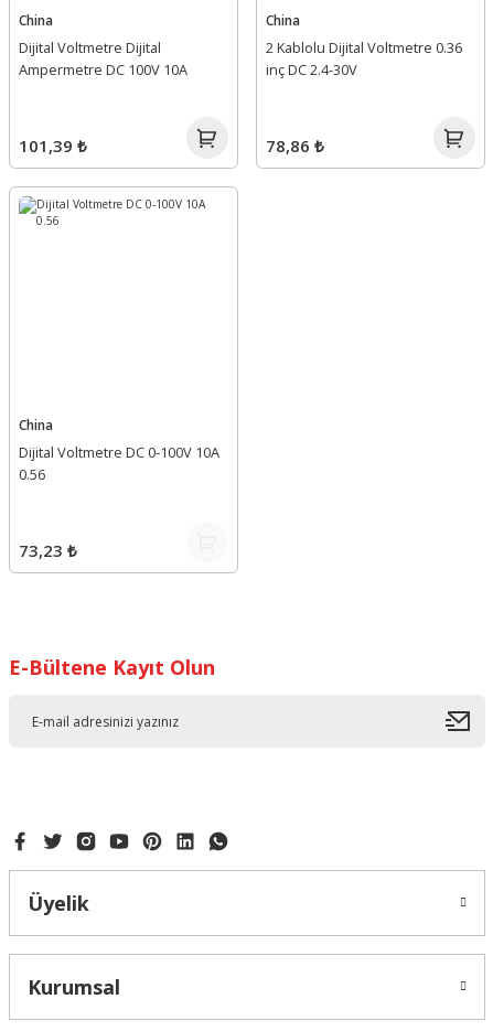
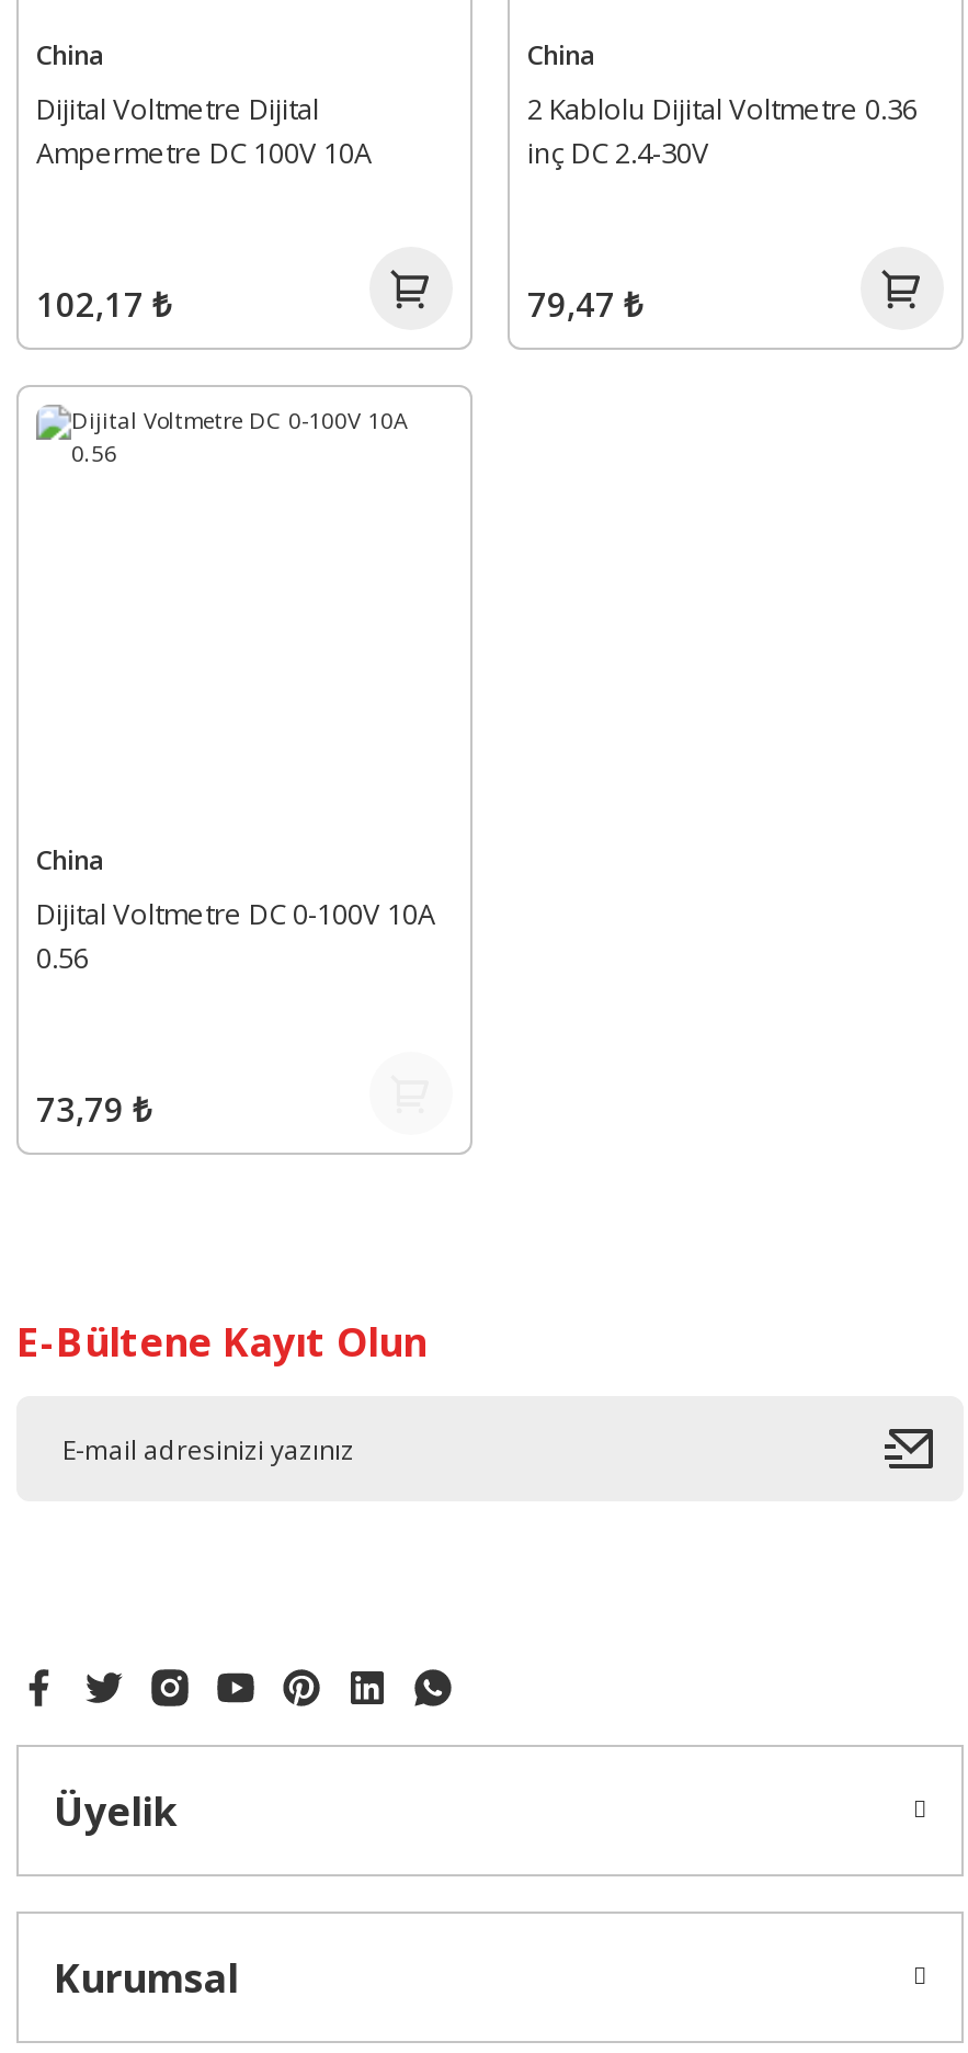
[19,135,87,157] 101,39 ₺ -> [36,282,172,326] 102,17 ₺
[266,135,324,157] 78,86 ₺ -> [527,282,644,326] 79,47 ₺
[19,539,77,561] 73,23 ₺ -> [36,1087,152,1131] 73,79 ₺

